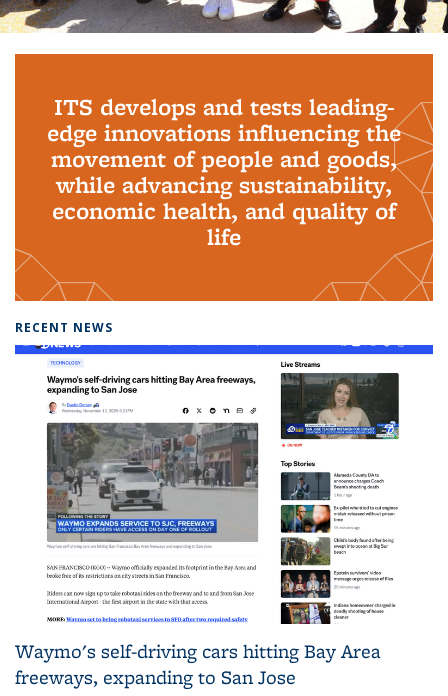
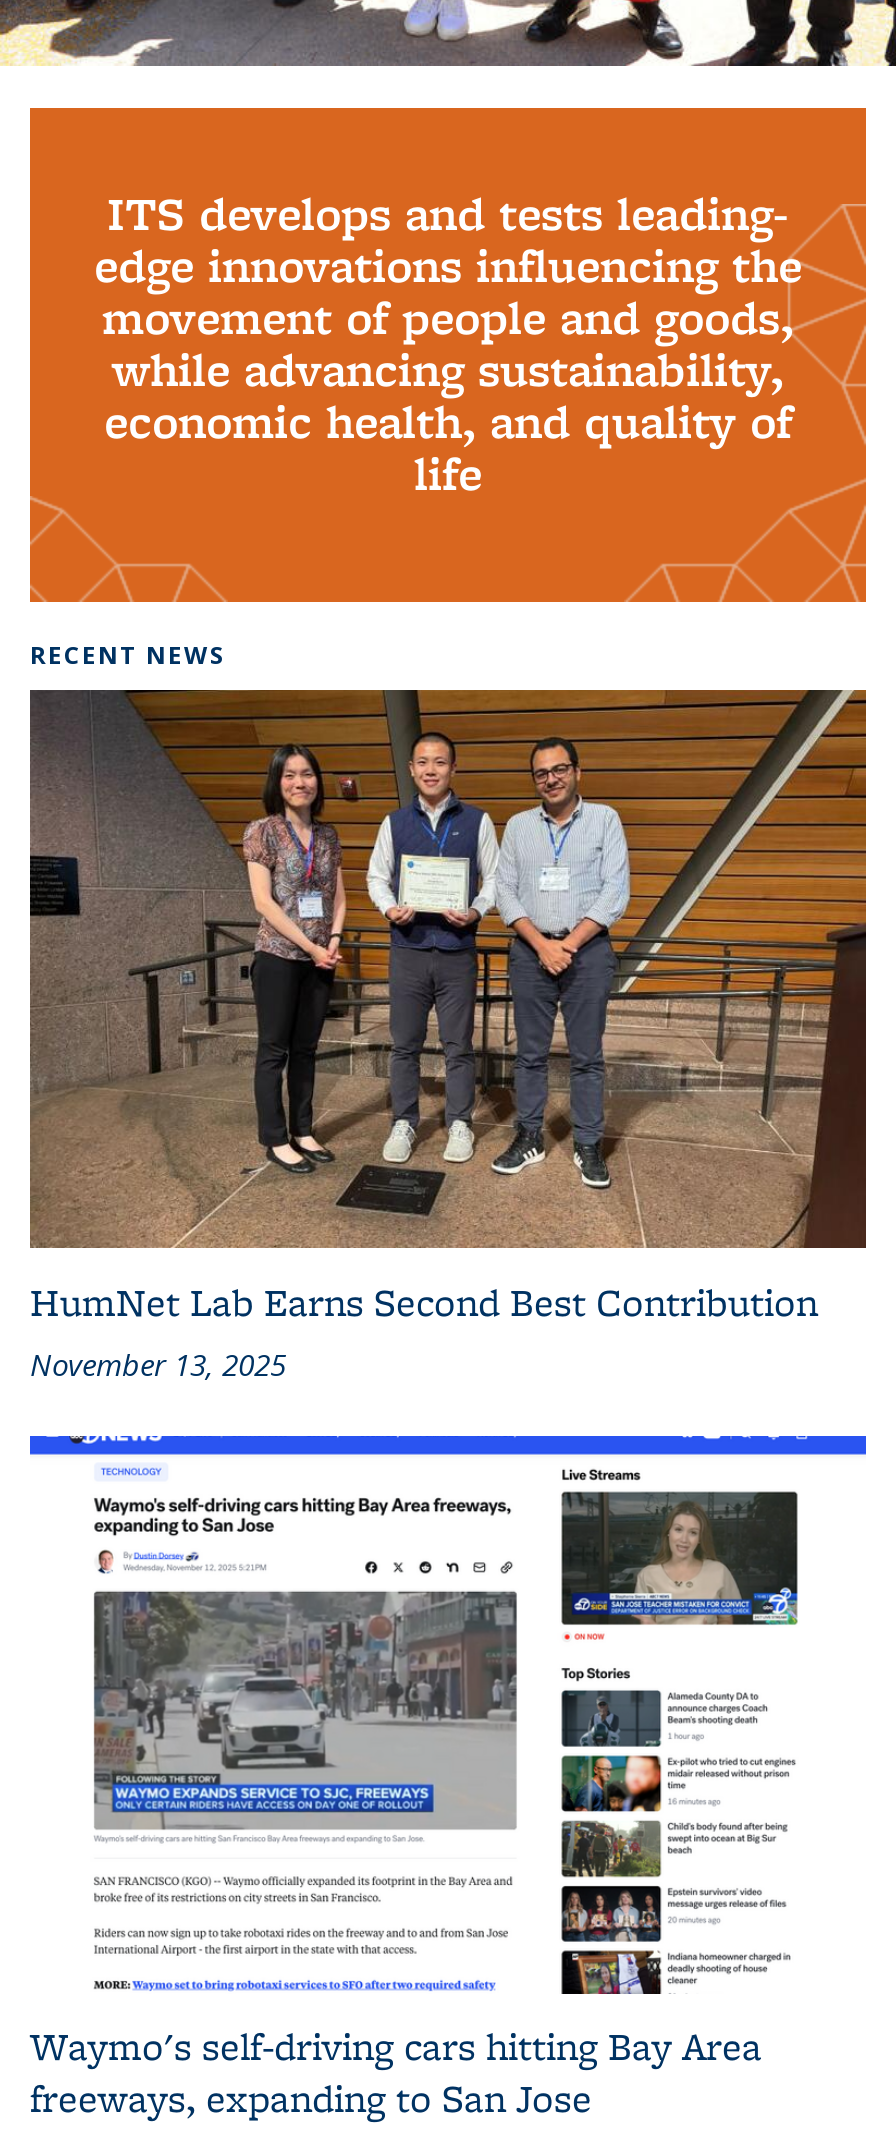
none -> [28,688,868,1383] [image] | HumNet Lab Earns Second Best Contribution | November 13, 2025

